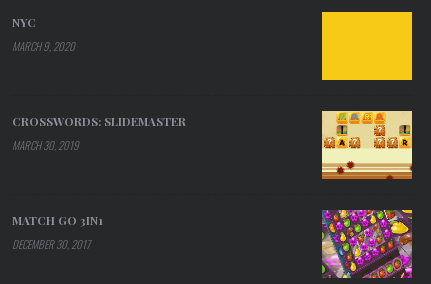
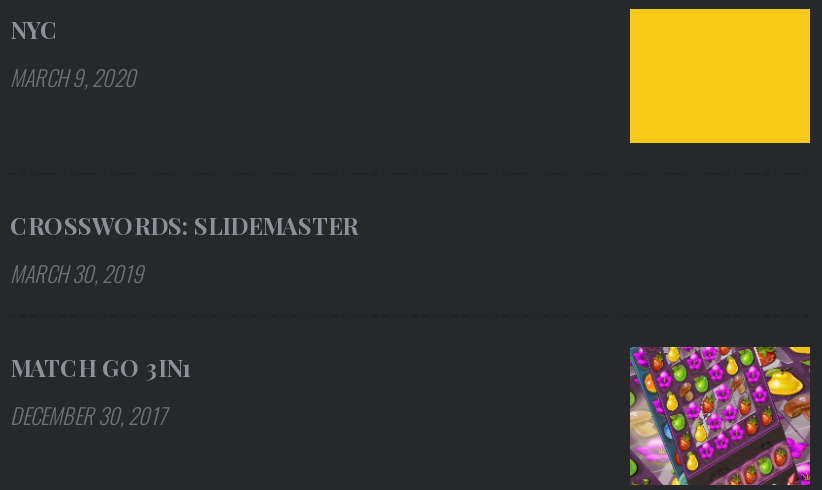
[321,110,413,180] [image] -> none

